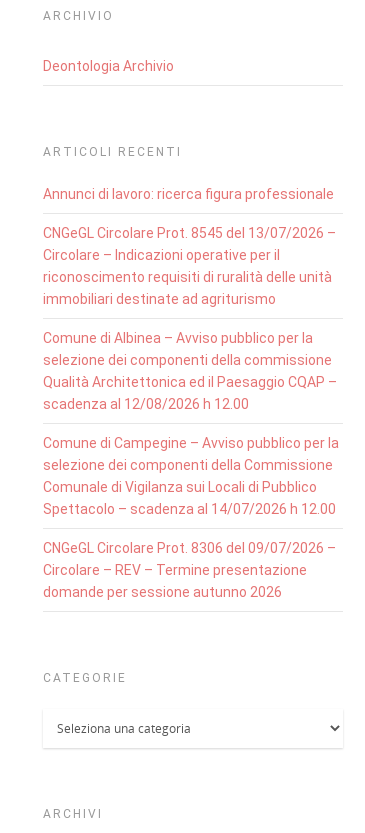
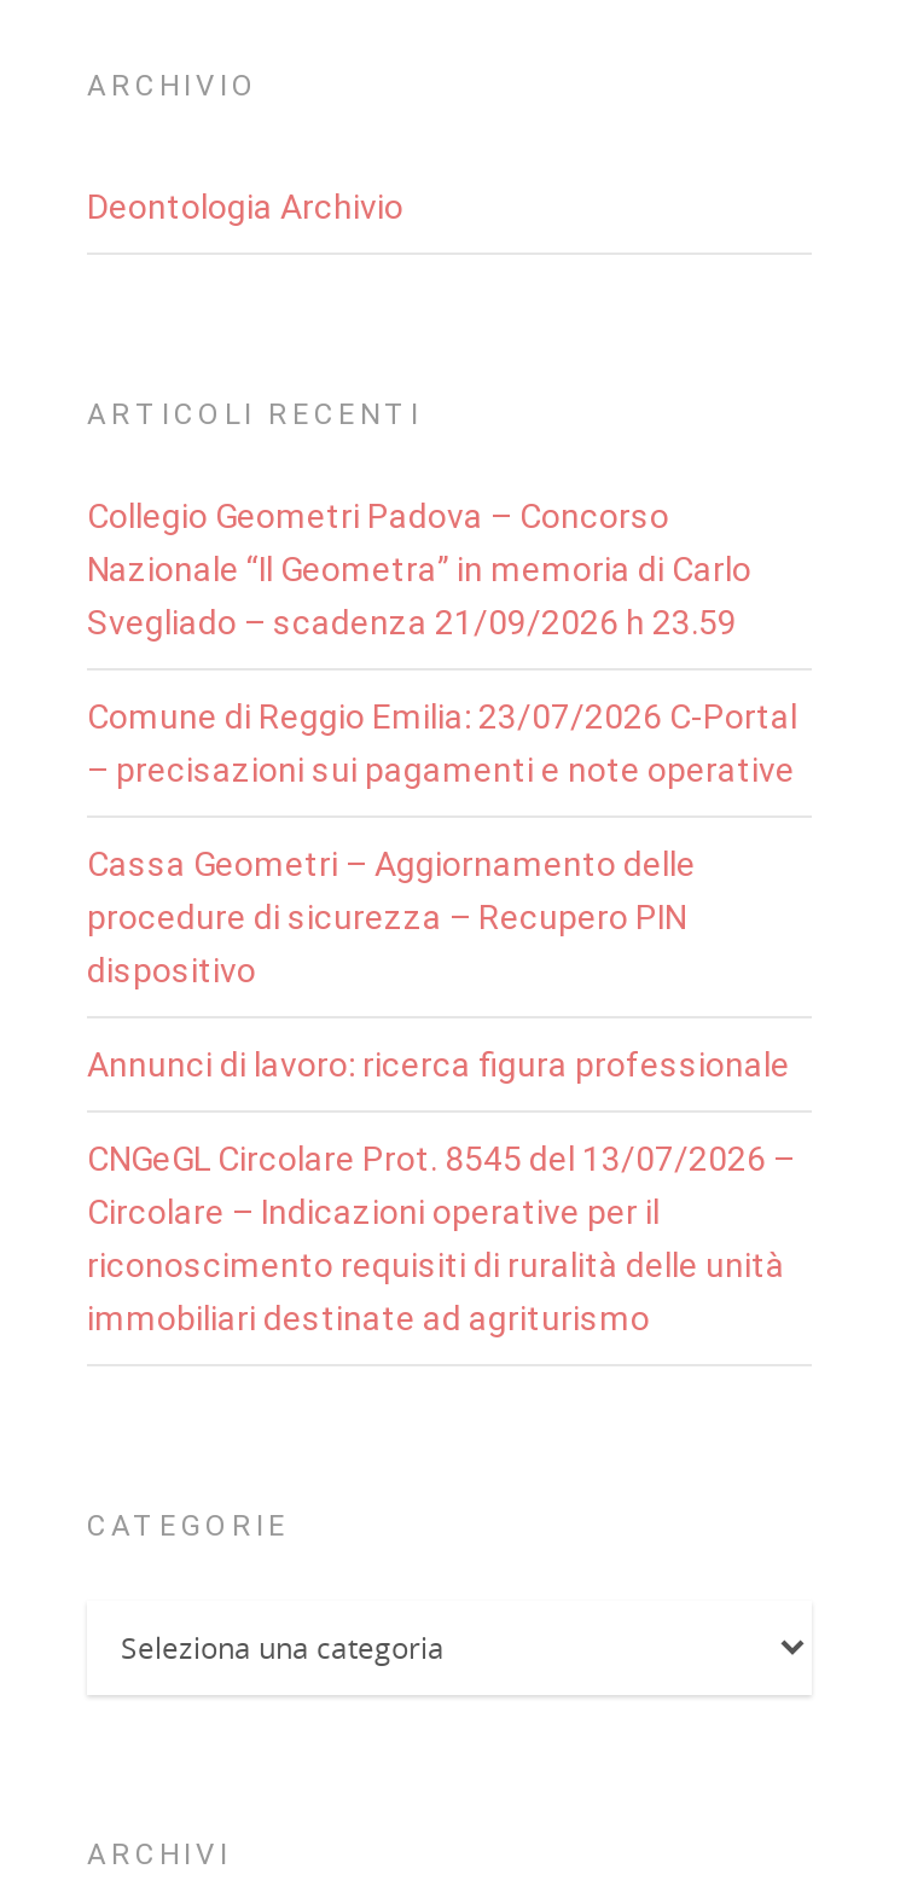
none -> [87,497,797,989] Collegio Geometri Padova – Concorso | Nazionale “Il Geometra” in memoria di Carlo | Svegliado – scadenza 21/09/2026 h 23.59 | Comune di Reggio Emilia: 23/07/2026 C-Portal | – precisazioni sui pagamenti e note operative | Cassa Geometri – Aggiornamento delle | procedure di sicurezza – Recupero PIN | dispositivo
moved [43,186,336,307] -> [87,1045,795,1337]: Annunci di lavoro: ricerca figura professionale | CNGeGL Circolare Prot. 8545 del 13/07/2026 – | Circolare – Indicazioni operative per il | riconoscimento requisiti di ruralità delle unità | immobiliari destinate ad agriturismo
[43,330,339,600] Comune di Albinea – Avviso pubblico per la | selezione dei componenti della commissione | Qualità Architettonica ed il Paesaggio CQAP – | scadenza al 12/08/2026 h 12.00 | Comune di Campegine – Avviso pubblico per la | selezione dei componenti della Commissione | Comunale di Vigilanza sui Locali di Pubblico | Spettacolo – scadenza al 14/07/2026 h 12.00 | CNGeGL Circolare Prot. 8306 del 09/07/2026 – | Circolare – REV – Termine presentazione | domande per sessione autunno 2026 -> none

